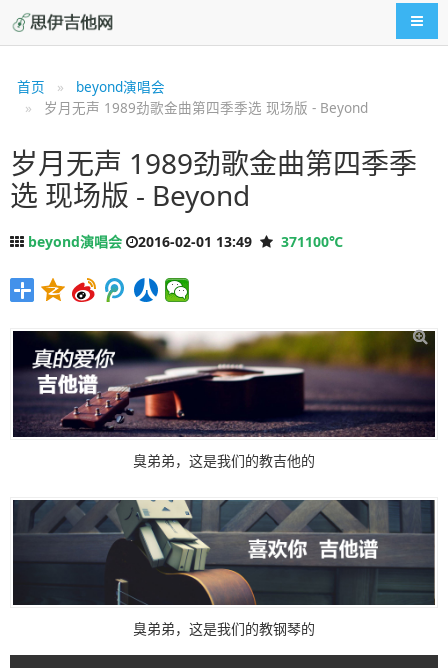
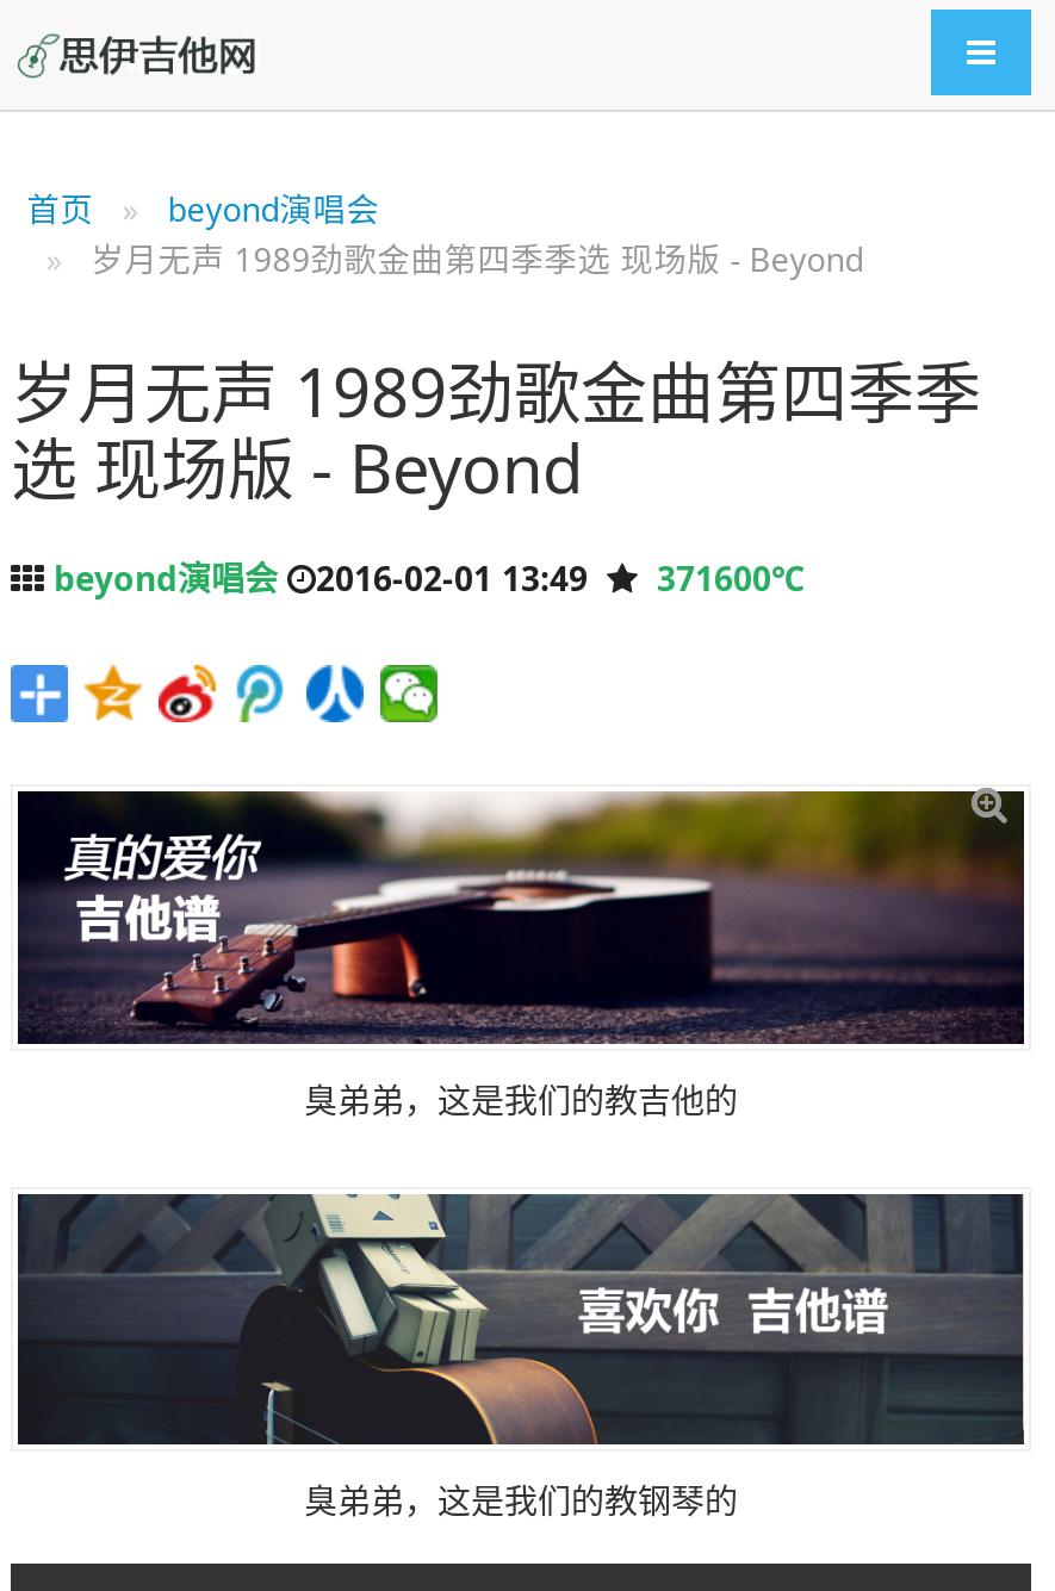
[24,232,343,251] beyond演唱会 2016-02-01 13:49 371100℃ -> [44,555,805,601] beyond演唱会 2016-02-01 13:49 371600℃

